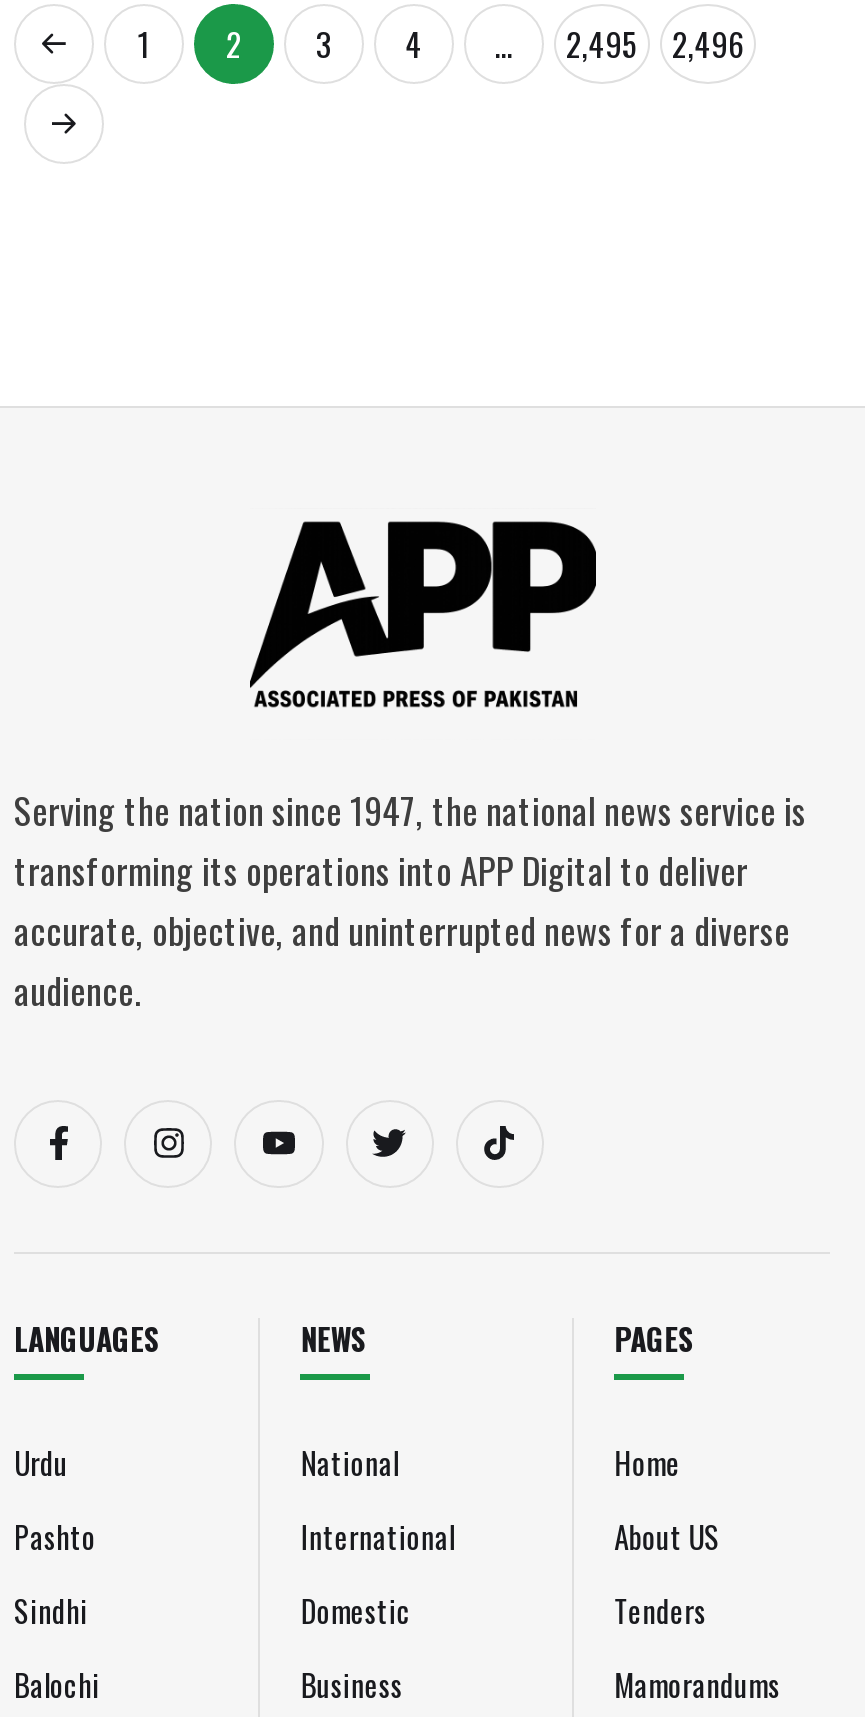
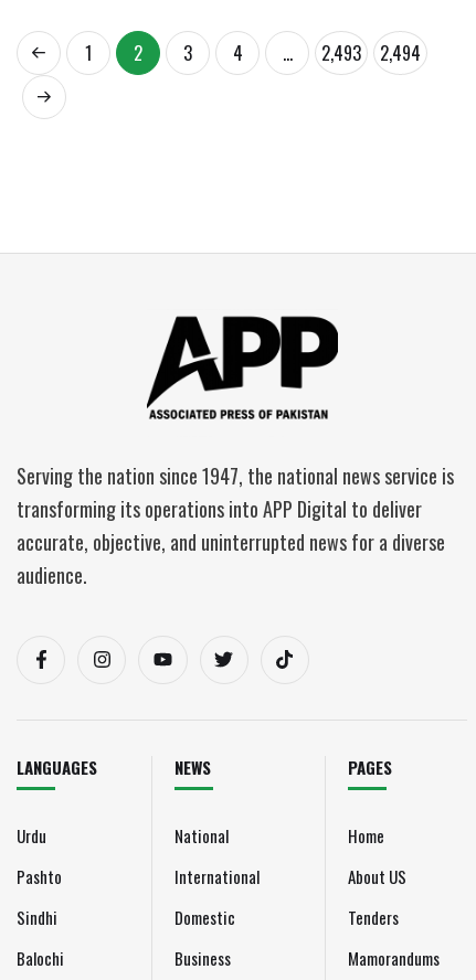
[566,20,638,68] 2,495 -> [321,40,361,66] 2,493
[672,20,744,68] 2,496 -> [380,40,421,66] 2,494

